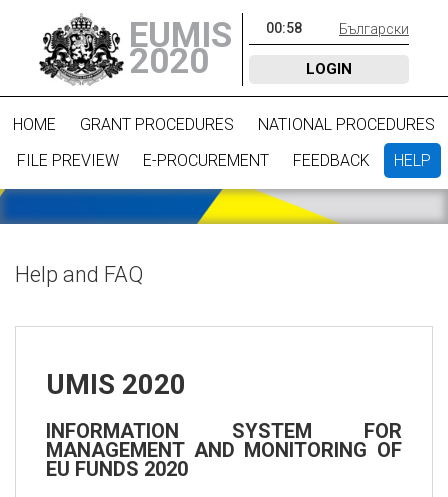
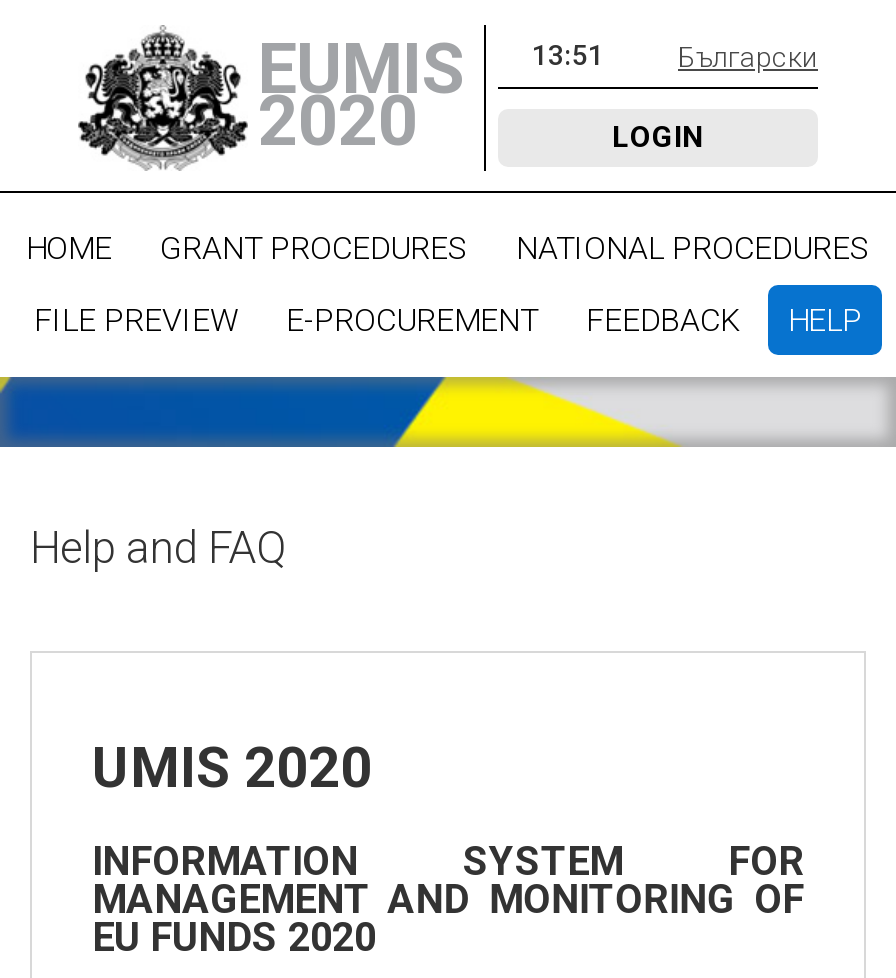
[266,20,302,36] 00:58 -> [532,39,604,71] 13:51

